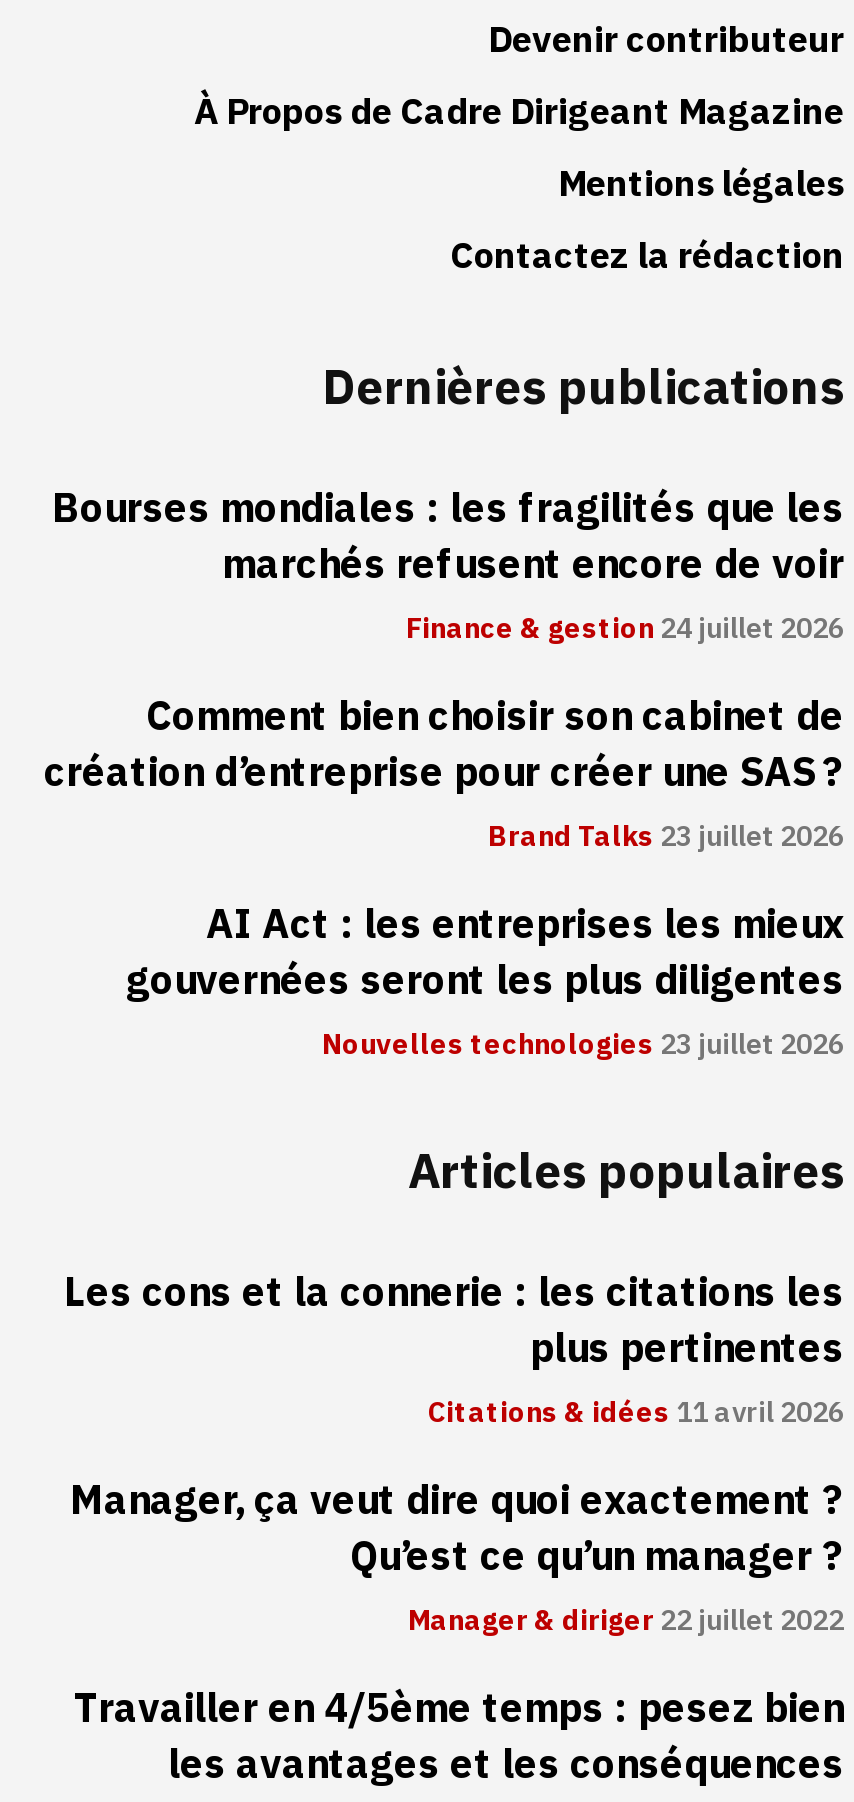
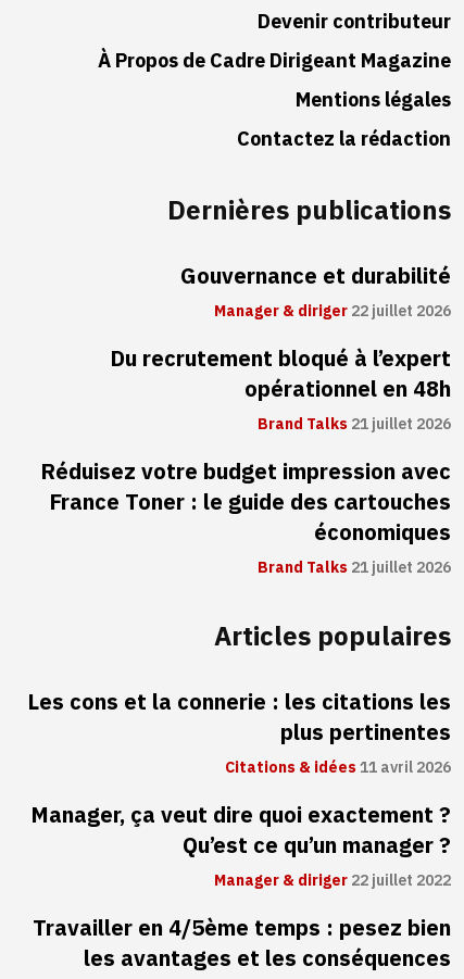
[52,478,844,650] Bourses mondiales : les fragilités que les | marchés refusent encore de voir | Finance & gestion 24 juillet 2026 -> [180,260,451,323] Gouvernance et durabilité | Manager & diriger 22 juillet 2026
[44,686,844,858] Comment bien choisir son cabinet de | création d’entreprise pour créer une SAS ? | Brand Talks 23 juillet 2026 -> [110,342,451,436] Du recrutement bloqué à l’expert | opérationnel en 48h | Brand Talks 21 juillet 2026
[126,894,844,1066] AI Act : les entreprises les mieux | gouvernées seront les plus diligentes | Nouvelles technologies 23 juillet 2026 -> [40,455,451,579] Réduisez votre budget impression avec | France Toner : le guide des cartouches | économiques | Brand Talks 21 juillet 2026

